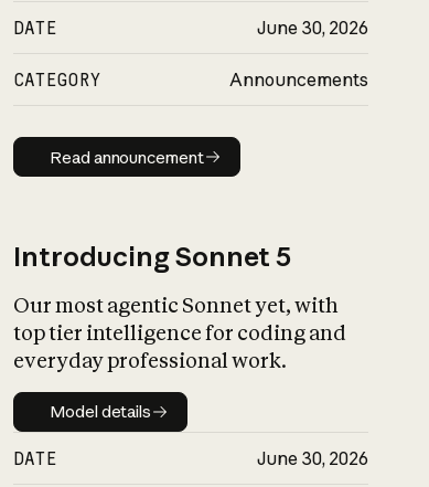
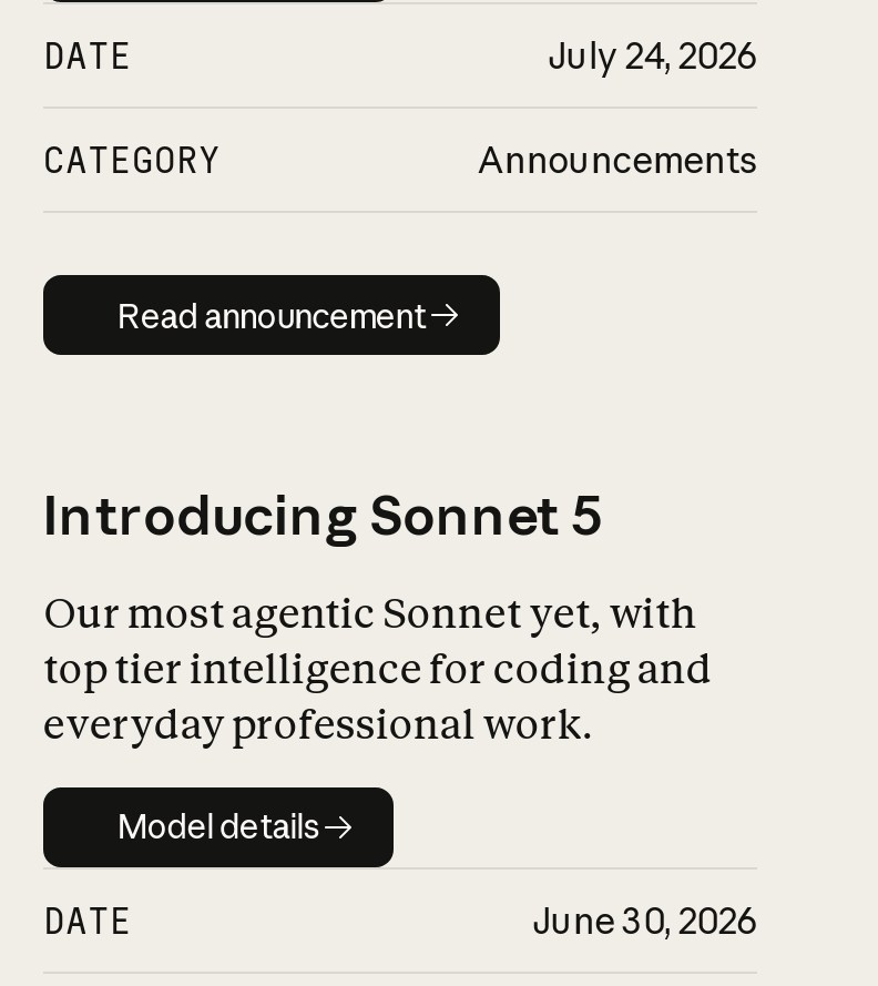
[257,16,368,39] June 30, 2026 -> [549,33,757,77] July 24, 2026

